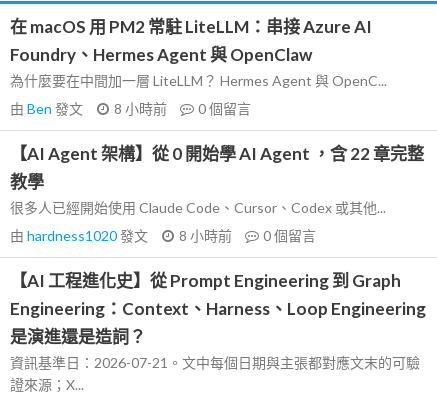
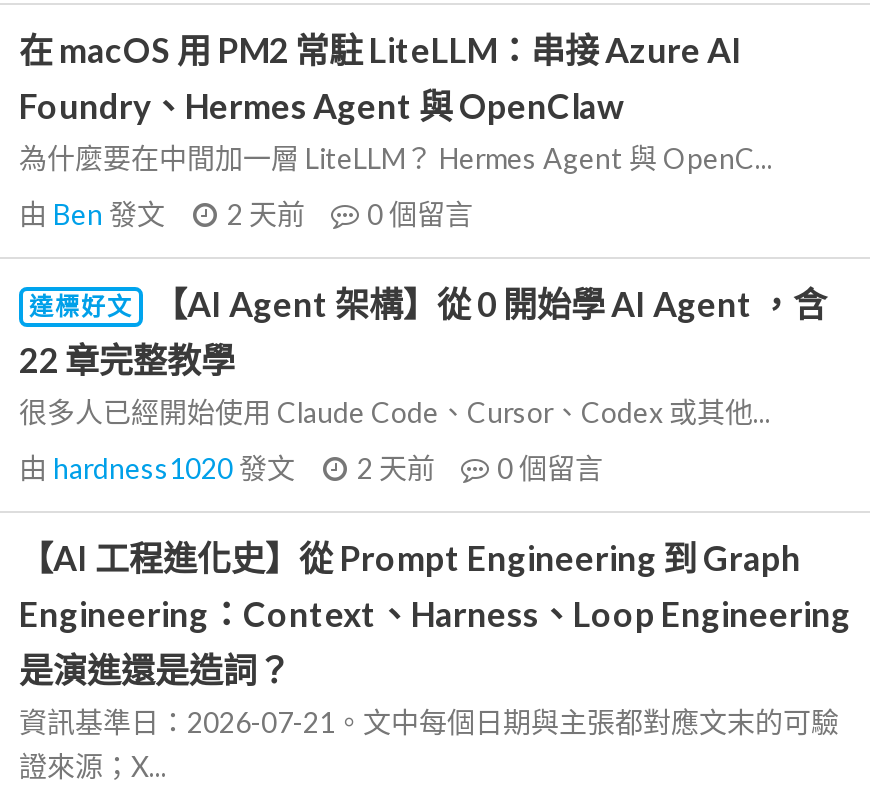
[10,100,251,117] 由Ben發文 8 小時前 0個留言 -> [19,197,473,231] 由Ben發文 2 天前 0個留言
[10,143,424,192] 【AI Agent 架構】從 0 開始學 AI Agent ，含 22 章完整 | 教學 -> [19,283,827,381] 達標好文 | 【AI Agent 架構】從 0 開始學 AI Agent ，含 | 22 章完整教學
[10,227,316,244] 由hardness1020發文 8 小時前 0個留言 -> [19,451,603,485] 由hardness1020發文 2 天前 0個留言

